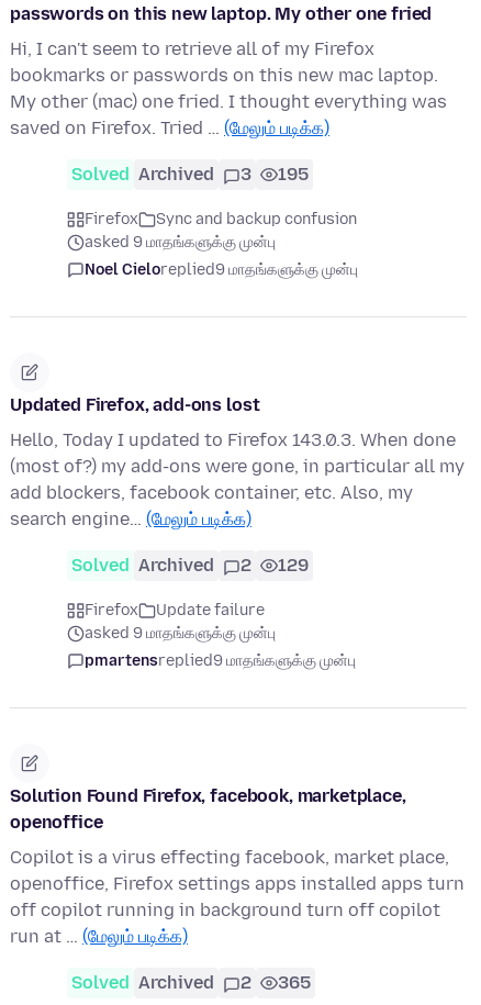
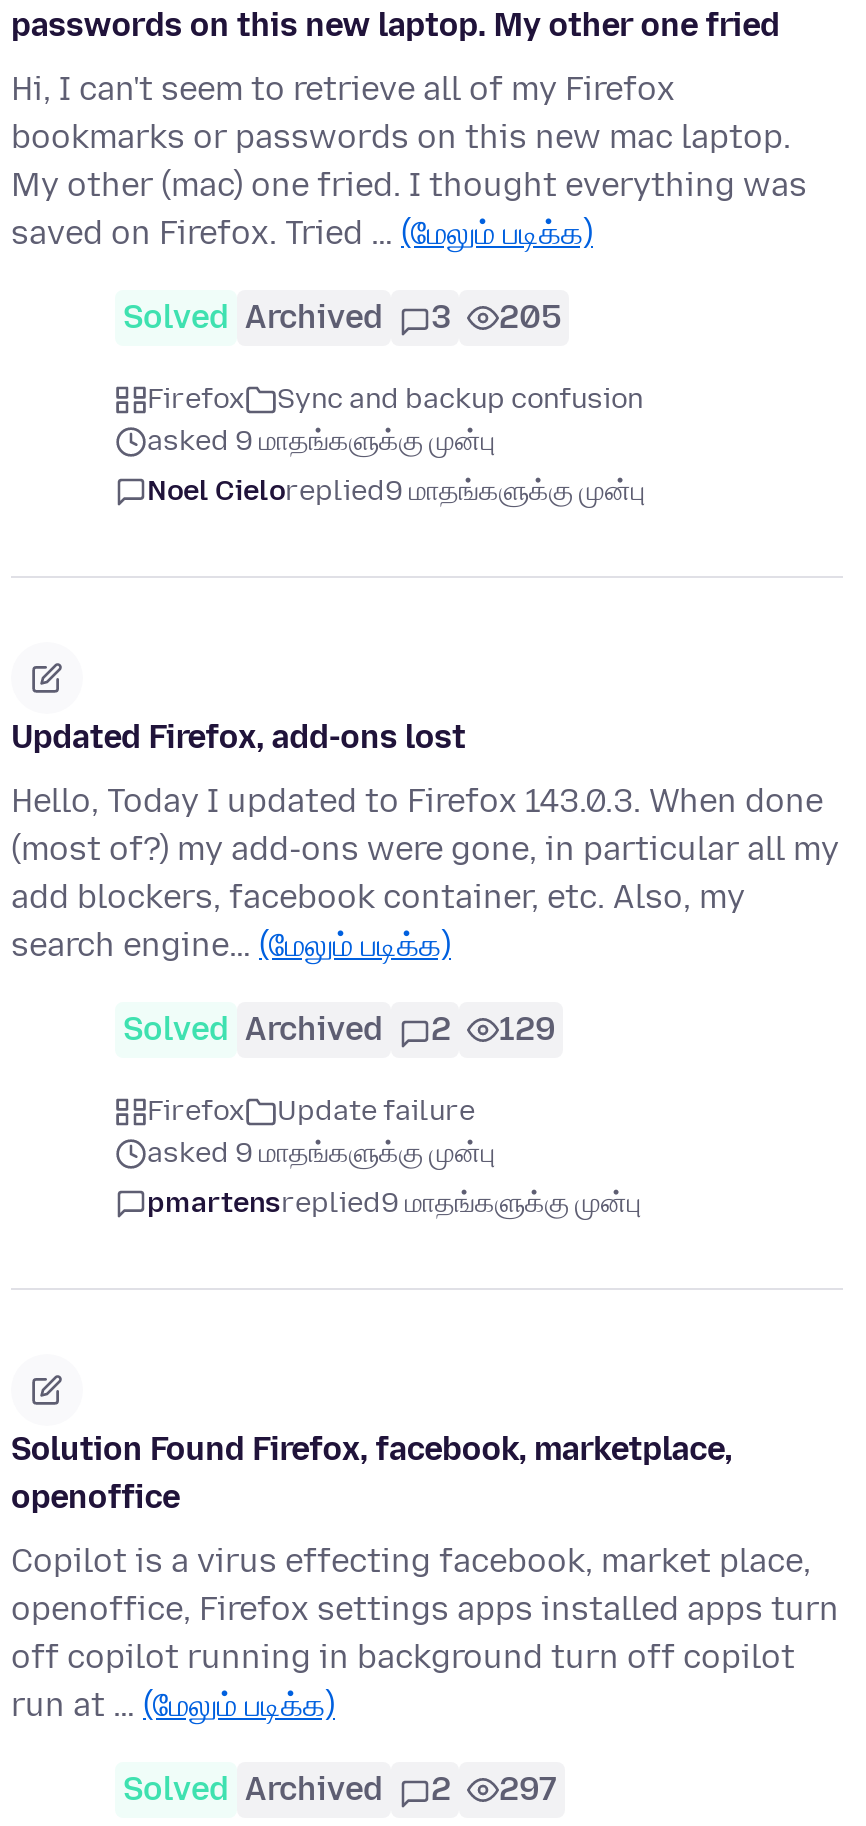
[71,164,309,185] Solved Archived 3 195 -> [123,299,561,337] Solved Archived 3 205
[71,973,311,993] Solved Archived 2 365 -> [123,1771,557,1809] Solved Archived 2 297

